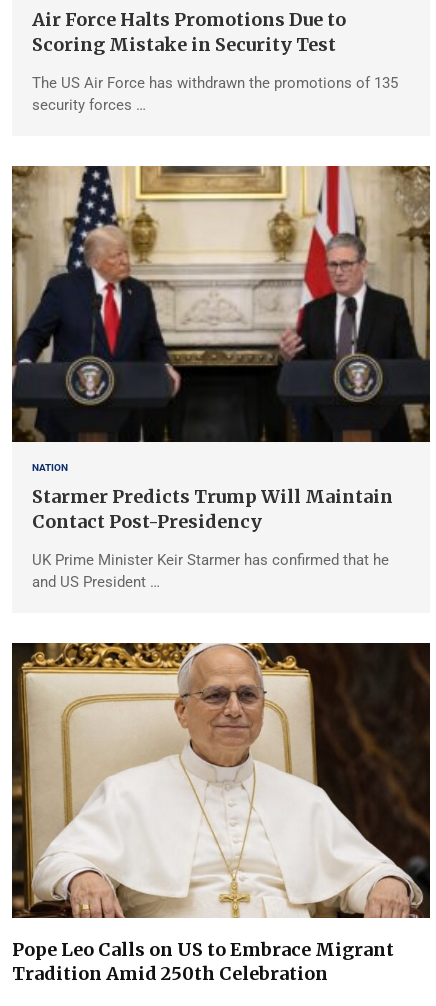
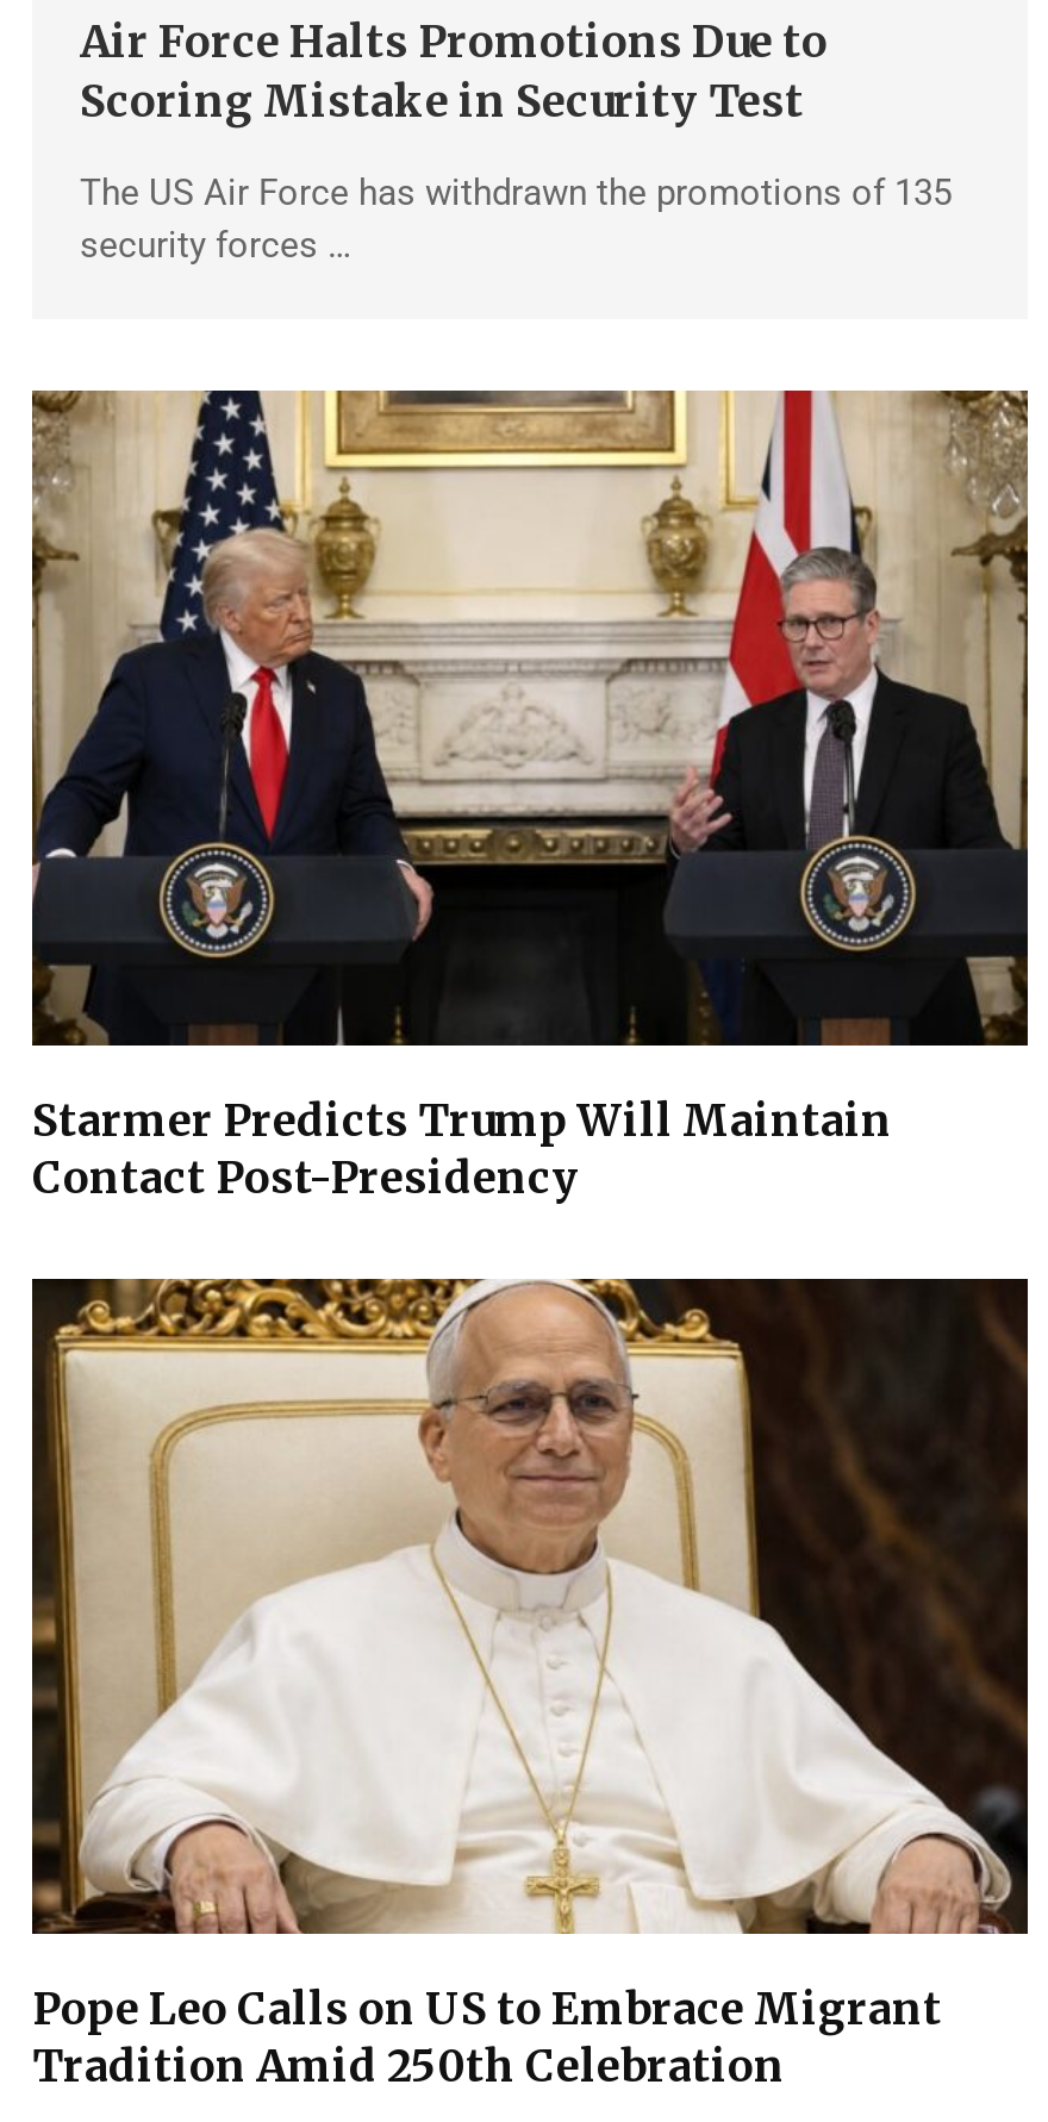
[32,462,68,473] NATION -> none
[32,551,389,591] UK Prime Minister Keir Starmer has confirmed that he | and US President … -> none

